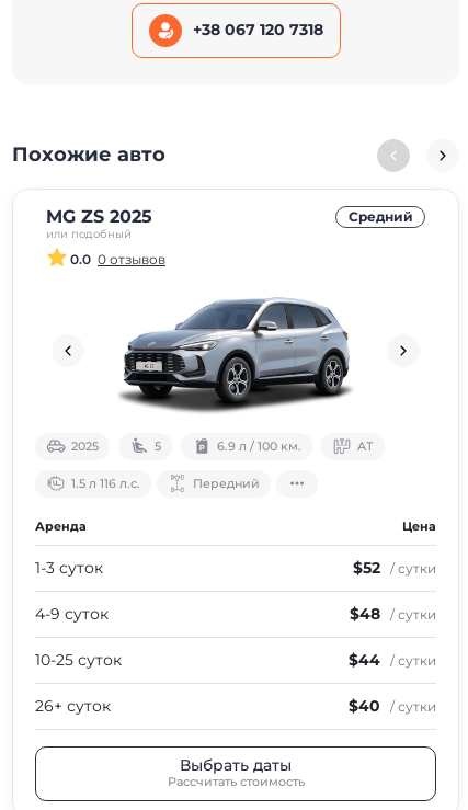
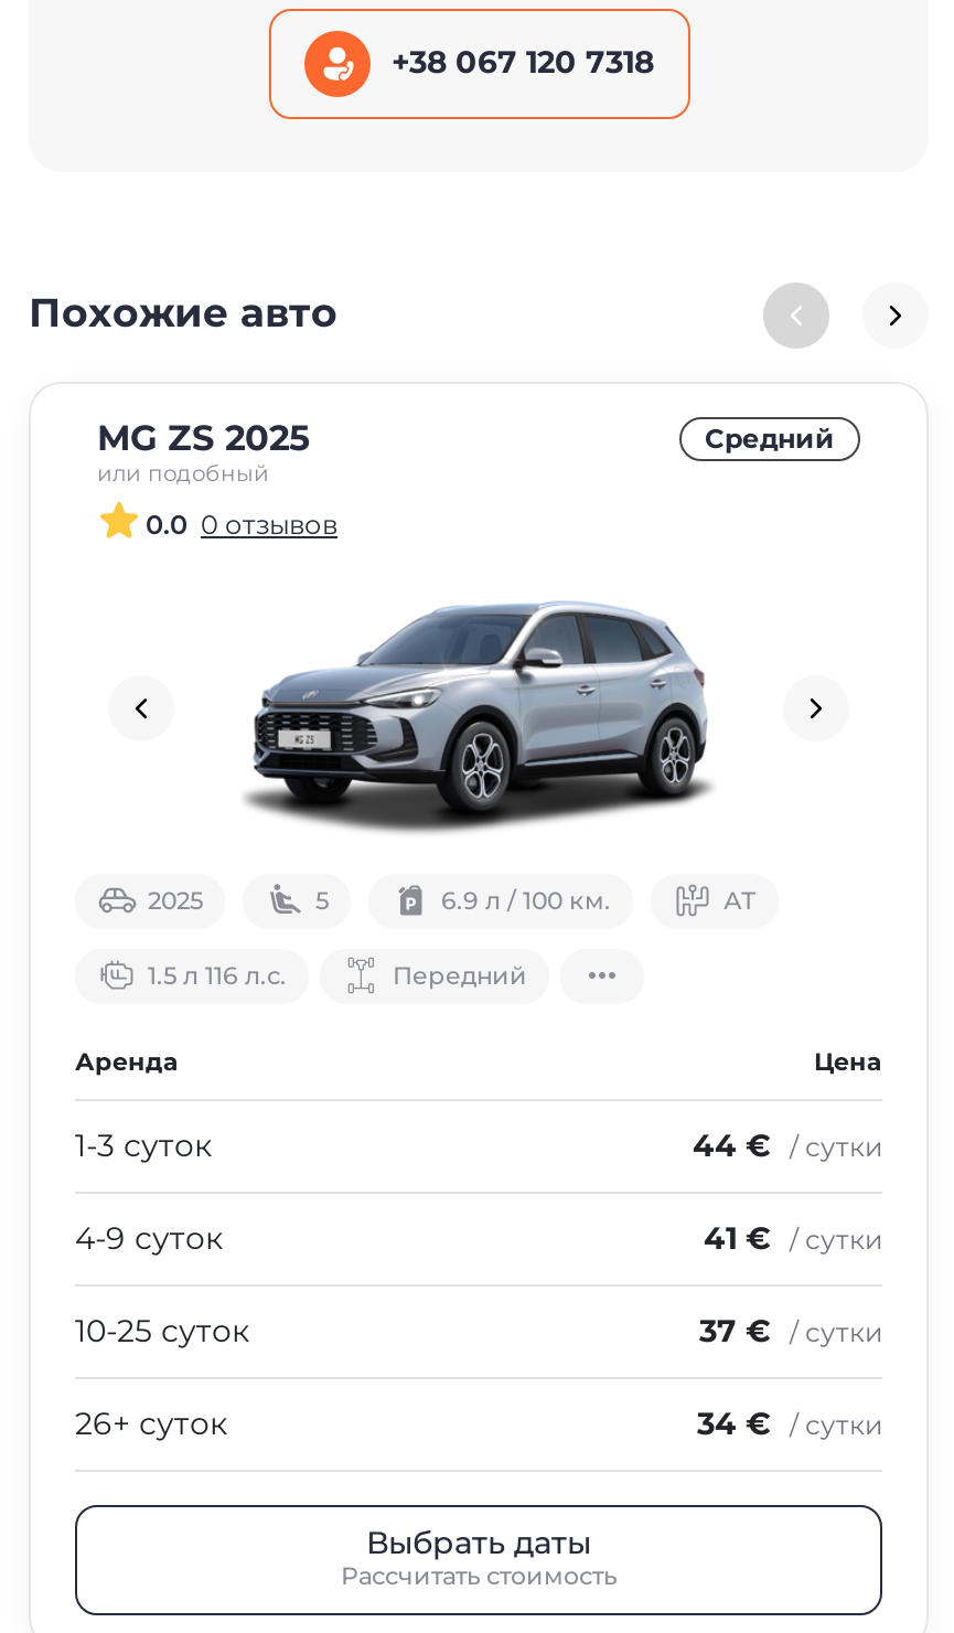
[353,558,436,578] $52 / сутки -> [693,1125,882,1165] 44 € / сутки
[350,604,436,624] $48 / сутки -> [704,1218,882,1258] 41 € / сутки
[349,650,436,670] $44 / сутки -> [699,1311,882,1350] 37 € / сутки
[349,696,436,716] $40 / сутки -> [697,1403,882,1443] 34 € / сутки

